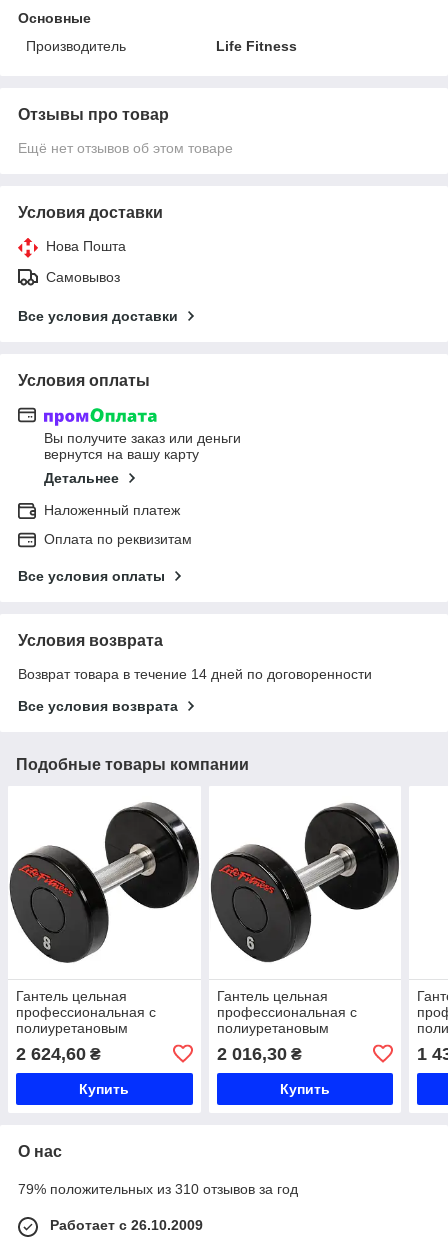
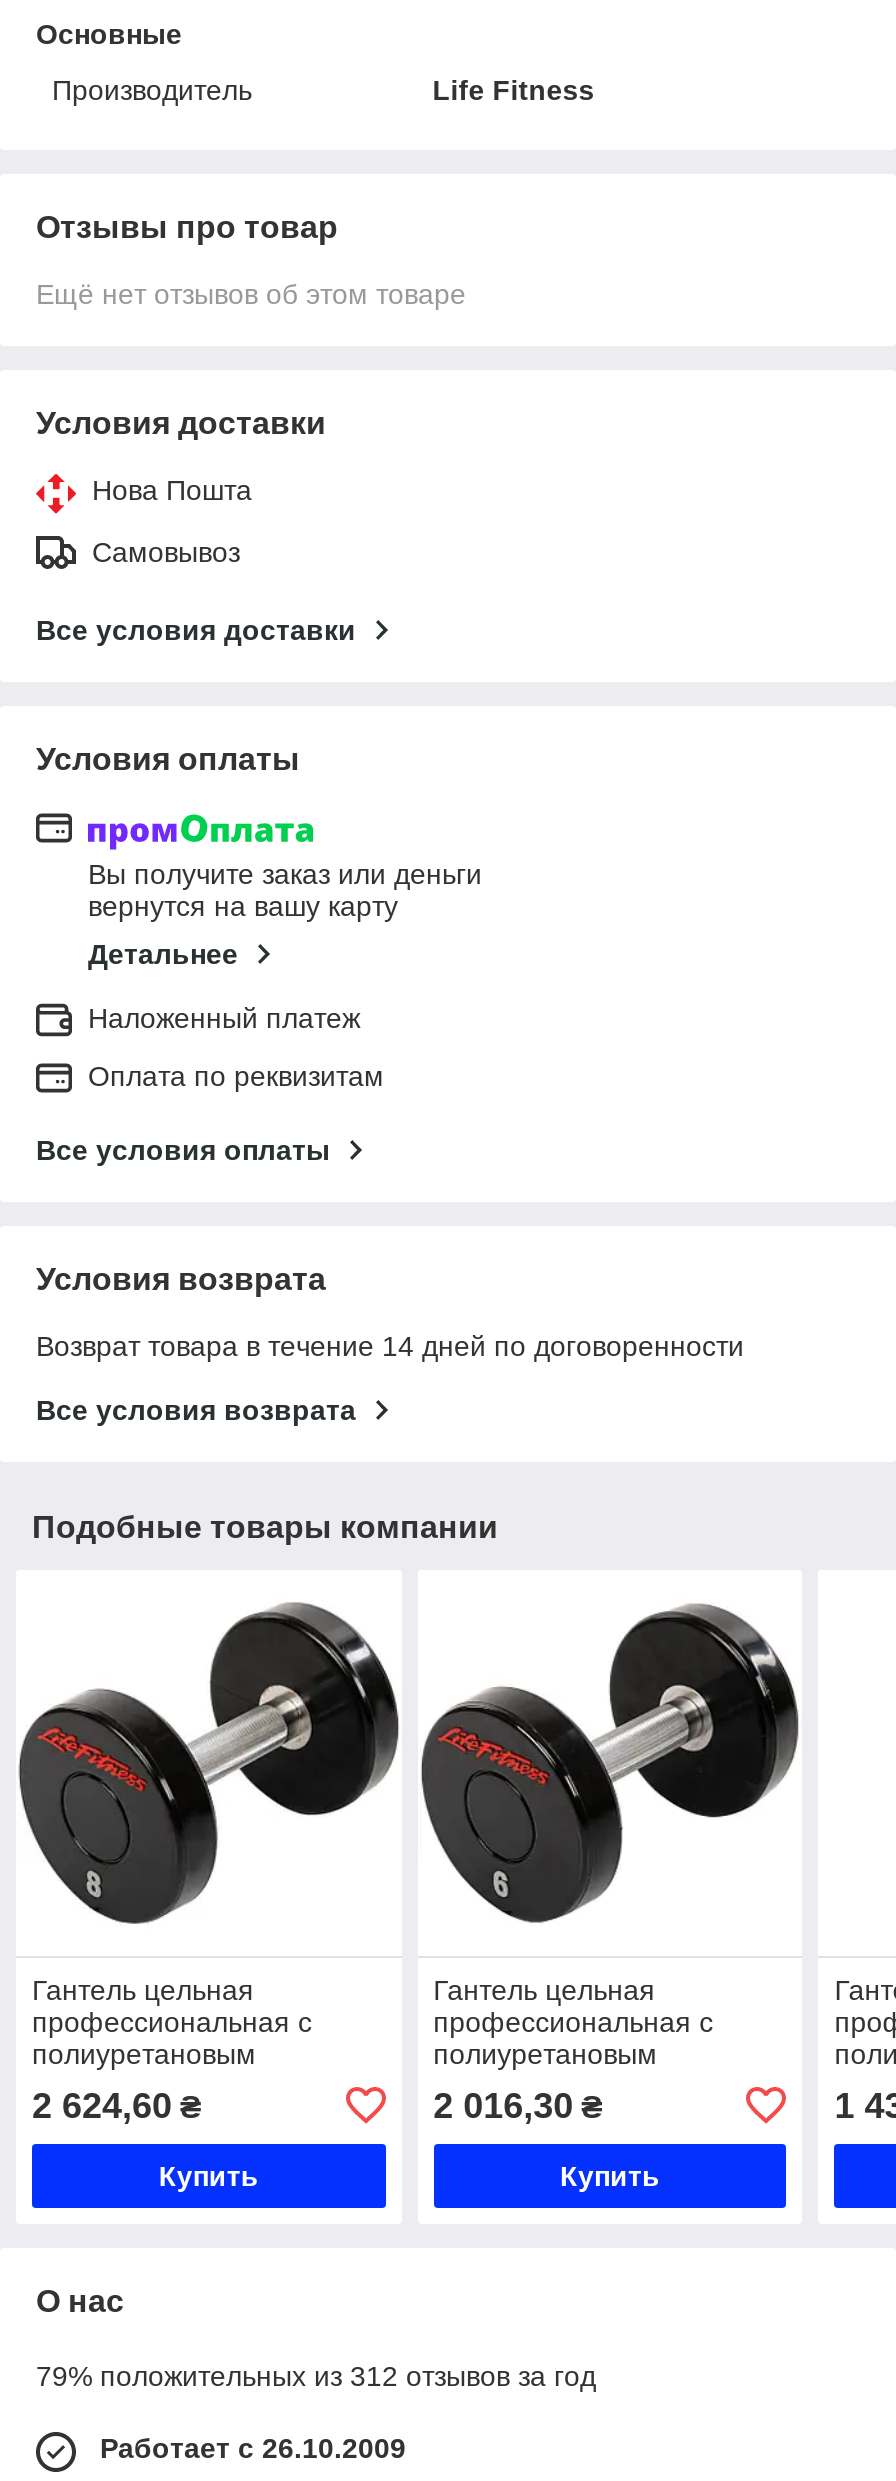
[18,1181,298,1197] 79% положительных из 310 отзывов за год -> [36,2360,596,2392] 79% положительных из 312 отзывов за год

